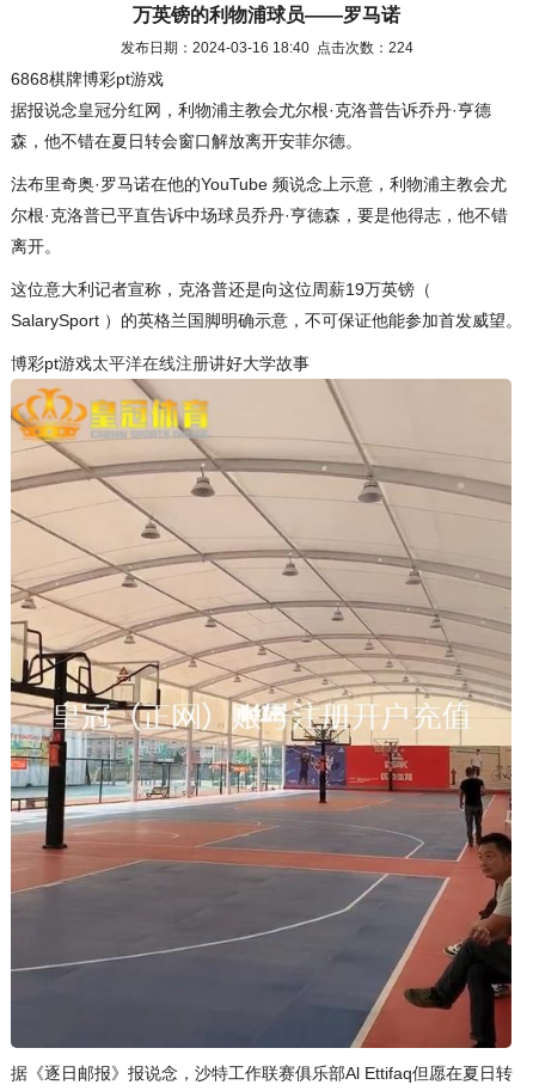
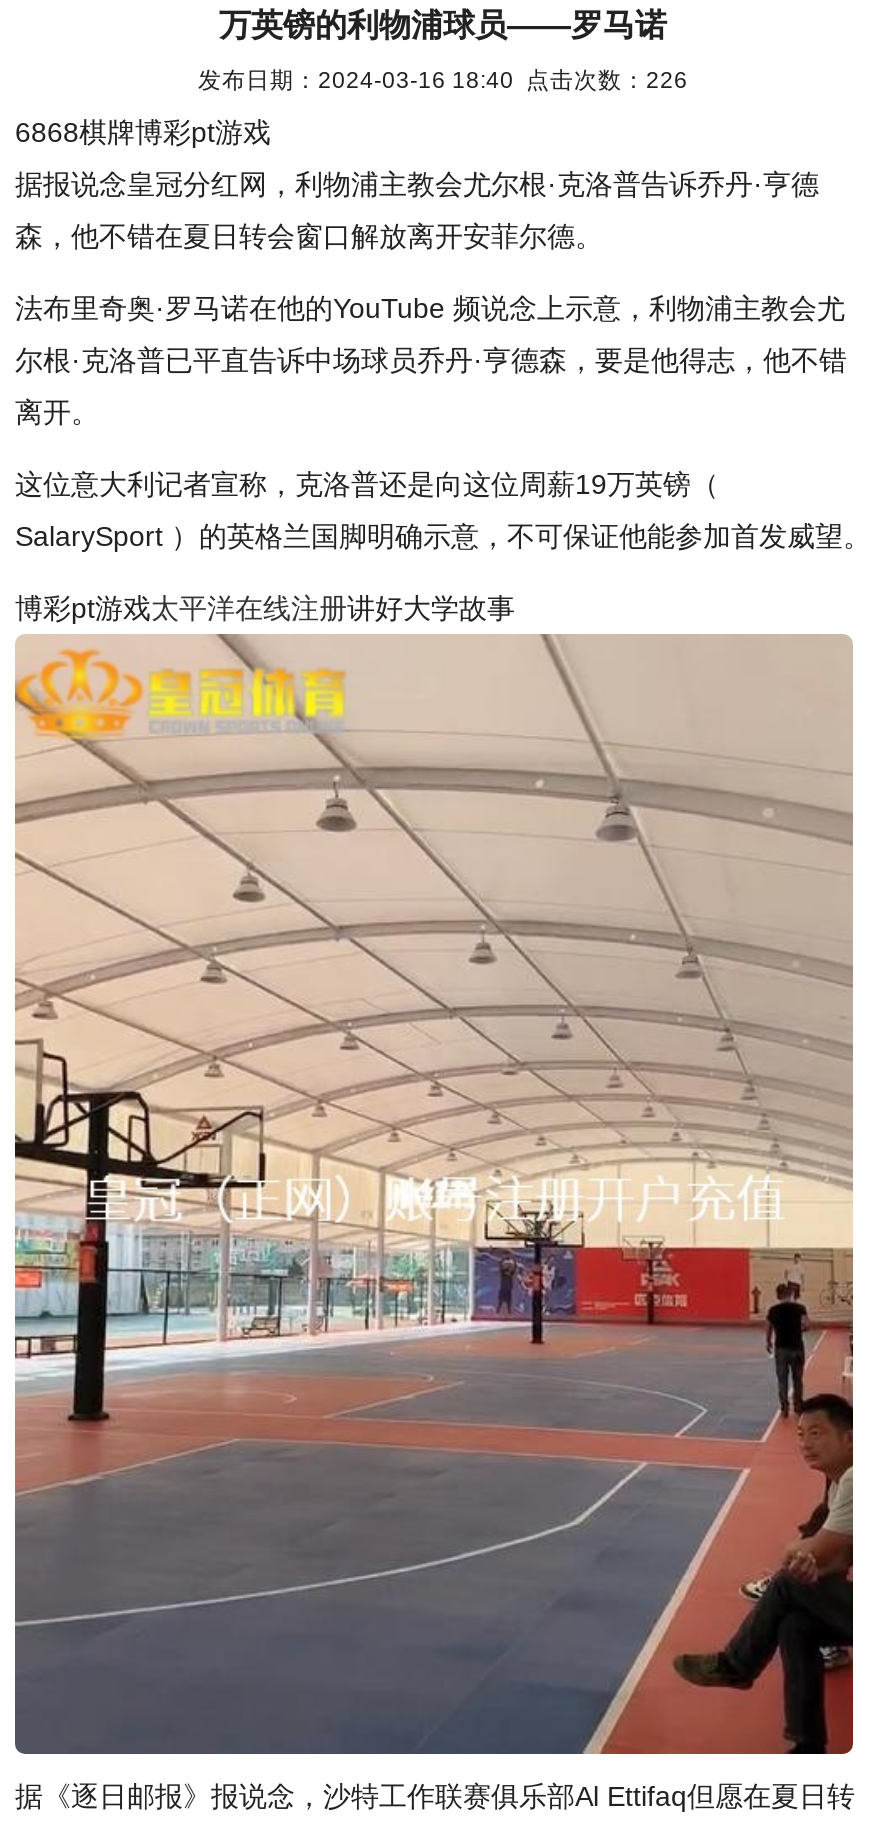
[120,39,413,55] 发布日期：2024-03-16 18:40 点击次数：224 -> [198,66,688,92] 发布日期：2024-03-16 18:40 点击次数：226

